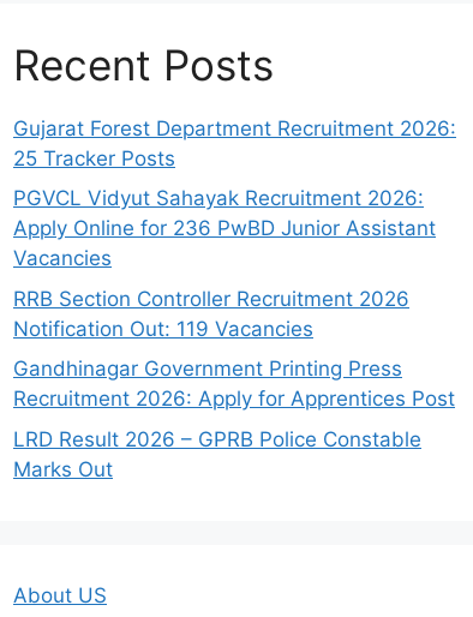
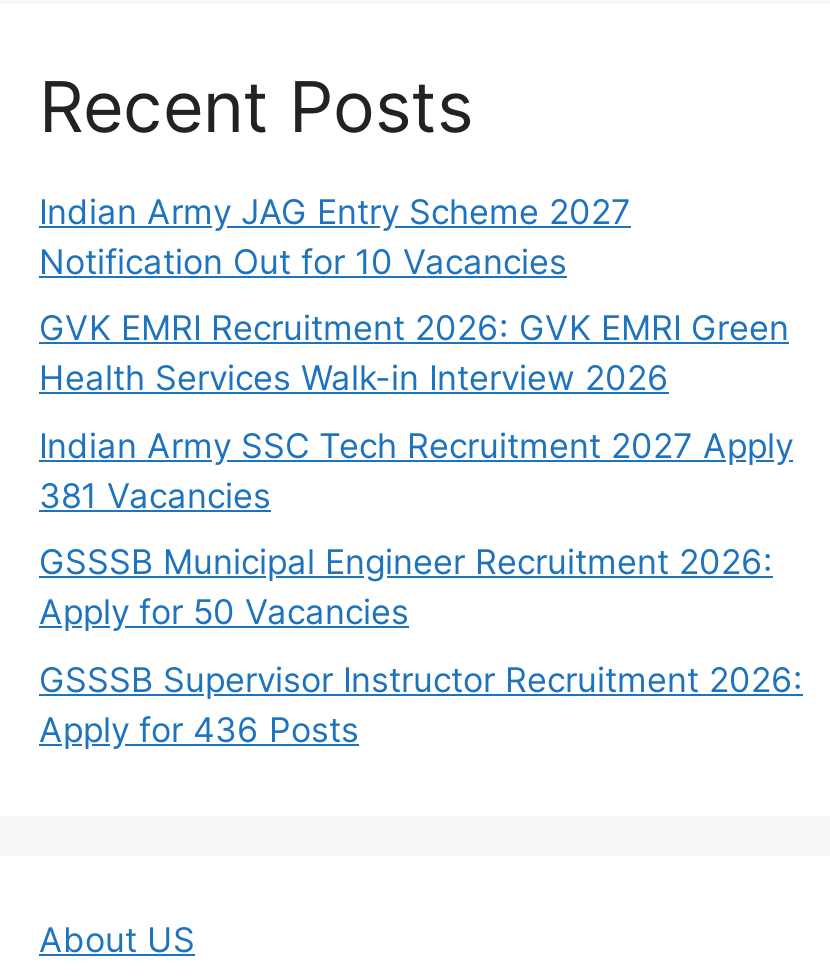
[13,116,456,170] Gujarat Forest Department Recruitment 2026: | 25 Tracker Posts -> [39,191,631,281] Indian Army JAG Entry Scheme 2027 | Notification Out for 10 Vacancies
[13,186,436,270] PGVCL Vidyut Sahayak Recruitment 2026: | Apply Online for 236 PwBD Junior Assistant | Vacancies -> [39,308,789,398] GVK EMRI Recruitment 2026: GVK EMRI Green | Health Services Walk-in Interview 2026
[13,286,409,340] RRB Section Controller Recruitment 2026 | Notification Out: 119 Vacancies -> [39,425,793,515] Indian Army SSC Tech Recruitment 2027 Apply | 381 Vacancies
[13,357,455,411] Gandhinagar Government Printing Press | Recruitment 2026: Apply for Apprentices Post -> [39,542,773,632] GSSSB Municipal Engineer Recruitment 2026: | Apply for 50 Vacancies
[13,427,421,481] LRD Result 2026 – GPRB Police Constable | Marks Out -> [39,659,803,749] GSSSB Supervisor Instructor Recruitment 2026: | Apply for 436 Posts

